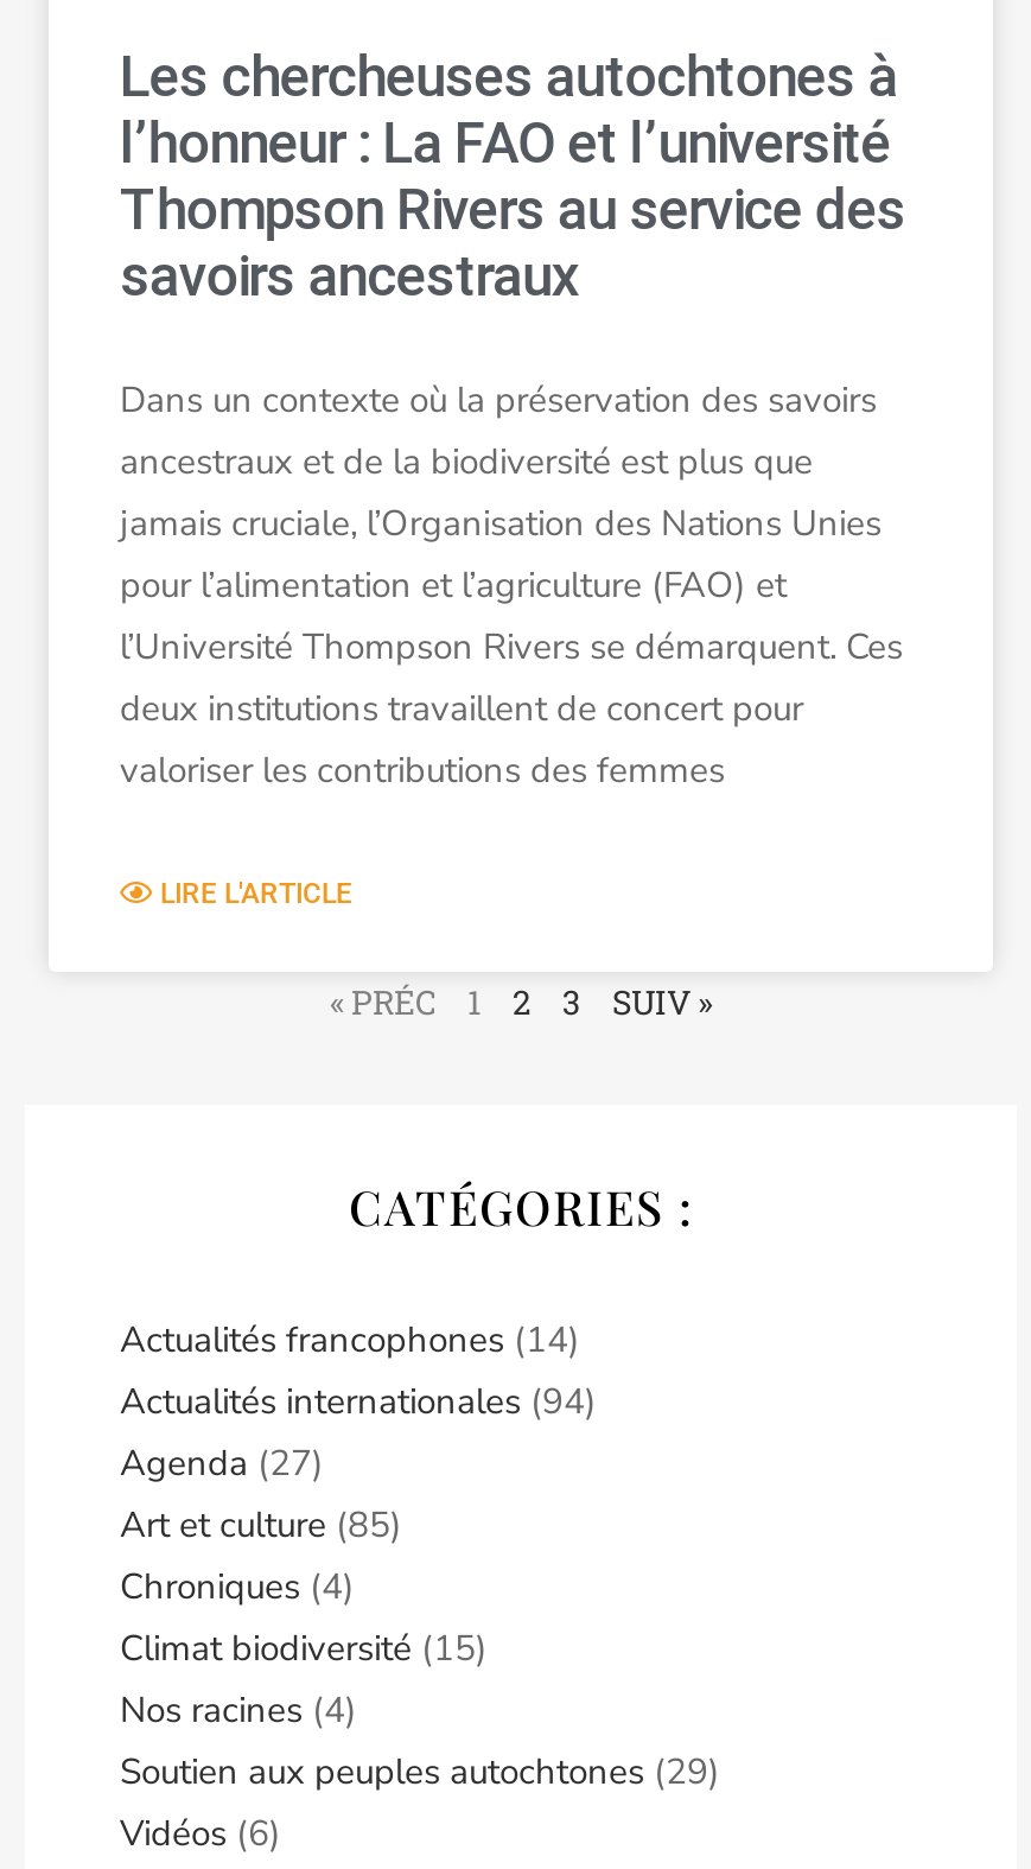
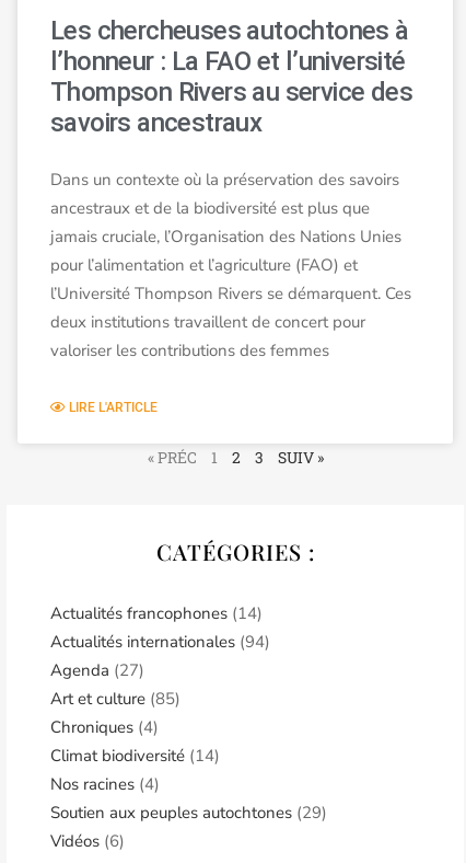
[120,1625,488,1672] Climat biodiversité (15) -> [50,745,220,767] Climat biodiversité (14)

